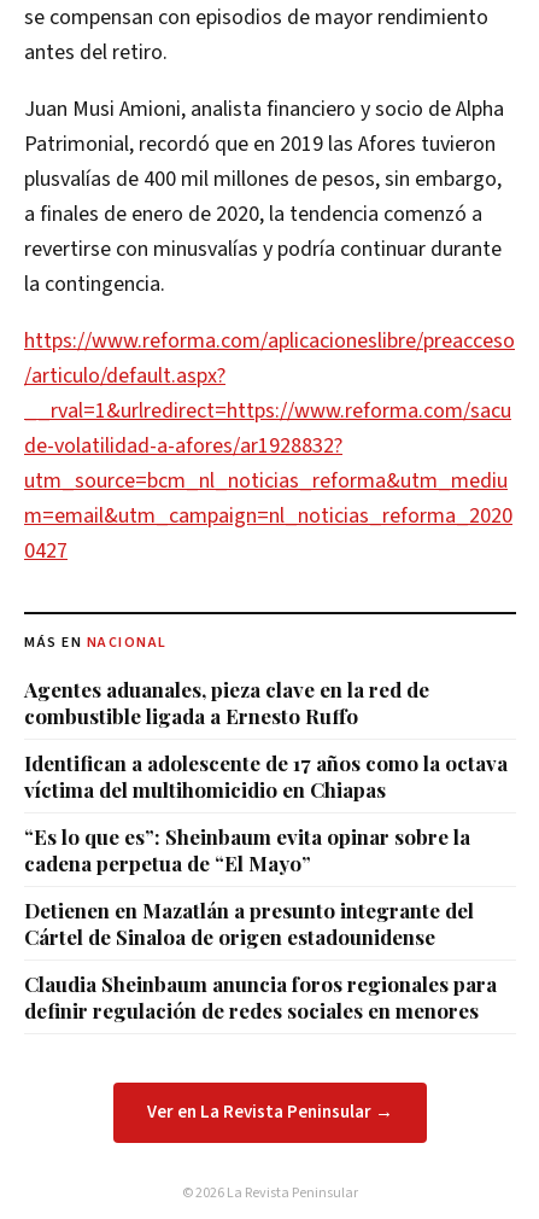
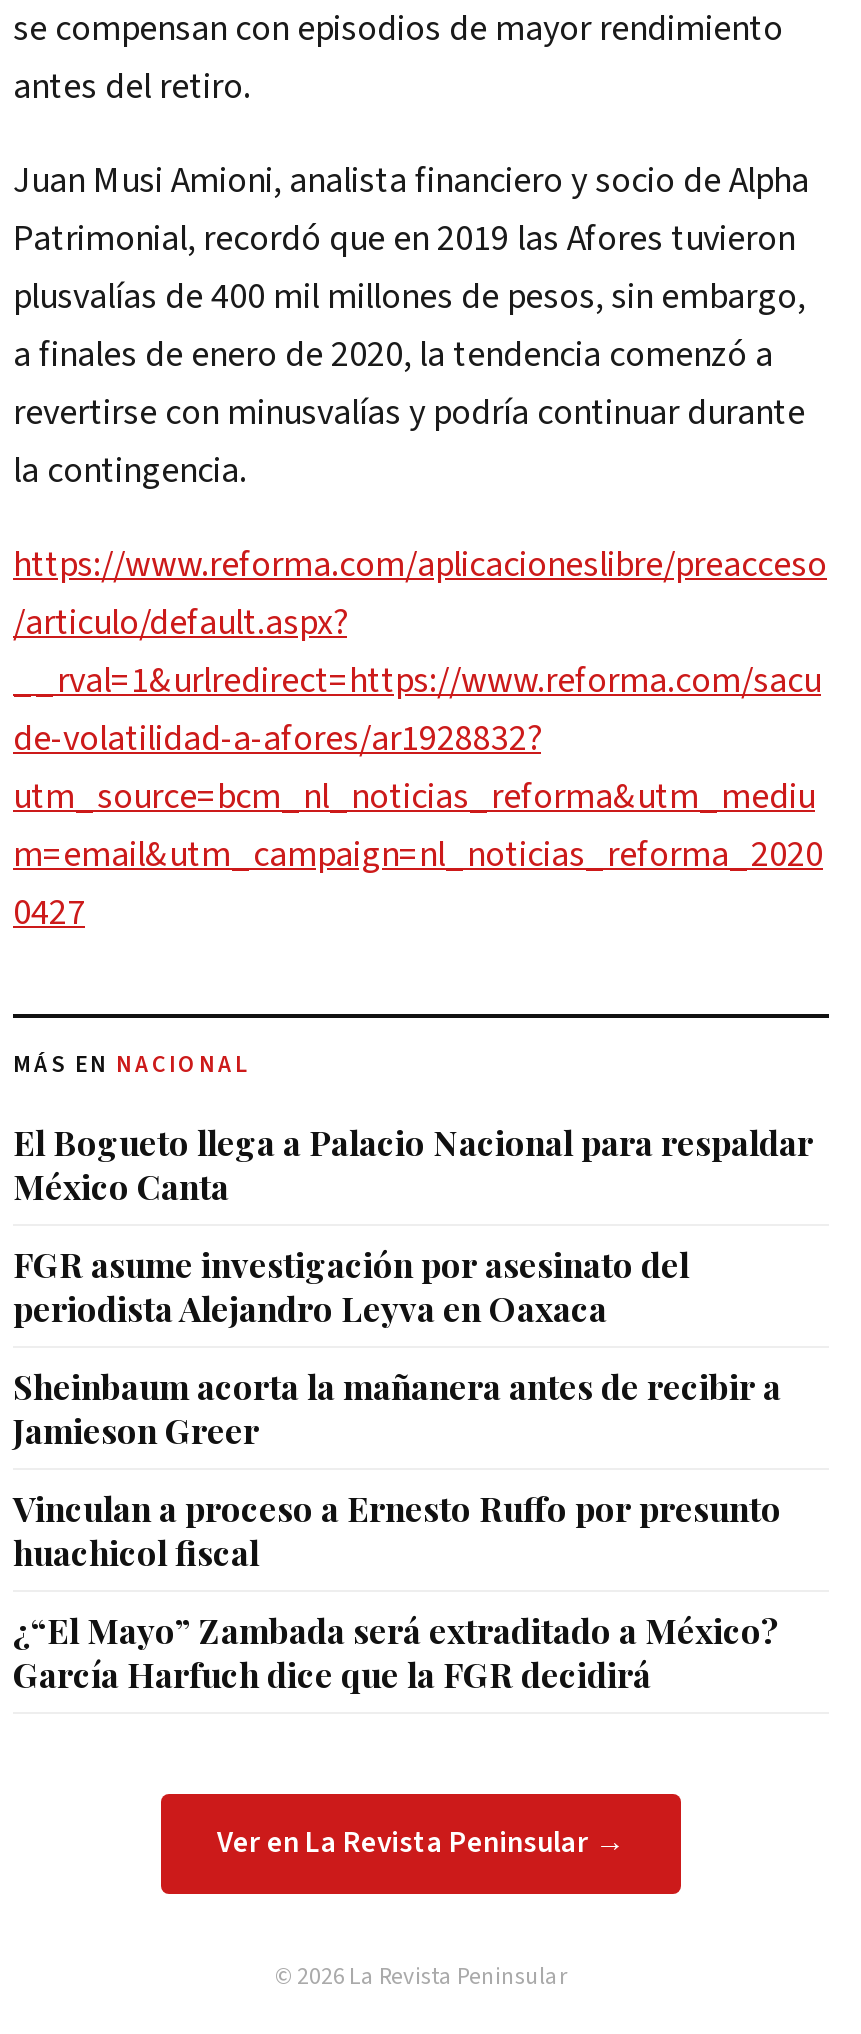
[24,676,429,729] Agentes aduanales, pieza clave en la red de | combustible ligada a Ernesto Ruffo -> [13,1120,813,1208] El Bogueto llega a Palacio Nacional para respaldar | México Canta
[24,750,508,803] Identifican a adolescente de 17 años como la octava | víctima del multihomicidio en Chiapas -> [13,1242,689,1330] FGR asume investigación por asesinato del | periodista Alejandro Leyva en Oaxaca
[24,823,470,876] “Es lo que es”: Sheinbaum evita opinar sobre la | cadena perpetua de “El Mayo” -> [13,1364,781,1452] Sheinbaum acorta la mañanera antes de recibir a | Jamieson Greer
[24,897,474,950] Detienen en Mazatlán a presunto integrante del | Cártel de Sinaloa de origen estadounidense -> [13,1486,781,1574] Vinculan a proceso a Ernesto Ruffo por presunto | huachicol fiscal
[24,971,497,1024] Claudia Sheinbaum anuncia foros regionales para | definir regulación de redes sociales en menores -> [13,1608,779,1696] ¿“El Mayo” Zambada será extraditado a México? | García Harfuch dice que la FGR decidirá

